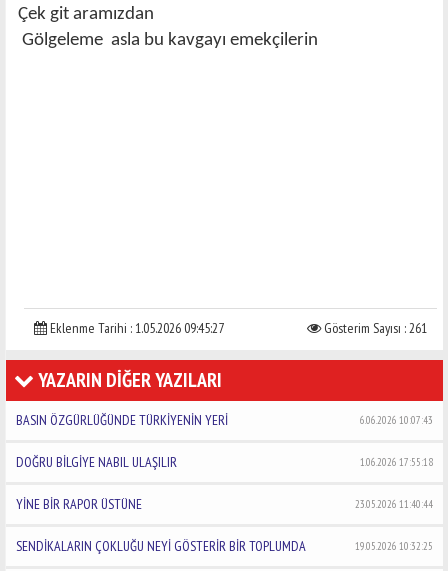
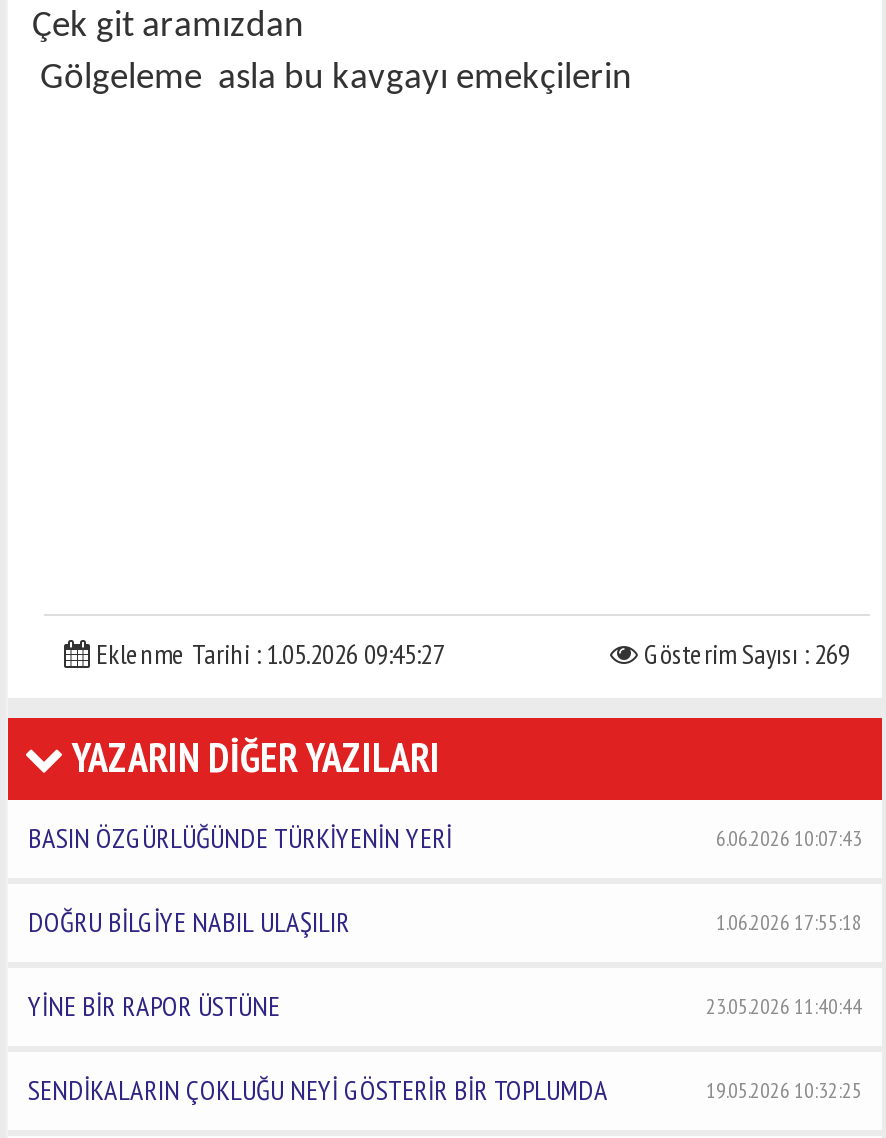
[321,319,427,337] Gösterim Sayısı : 261 -> [638,635,850,671] Gösterim Sayısı : 269

